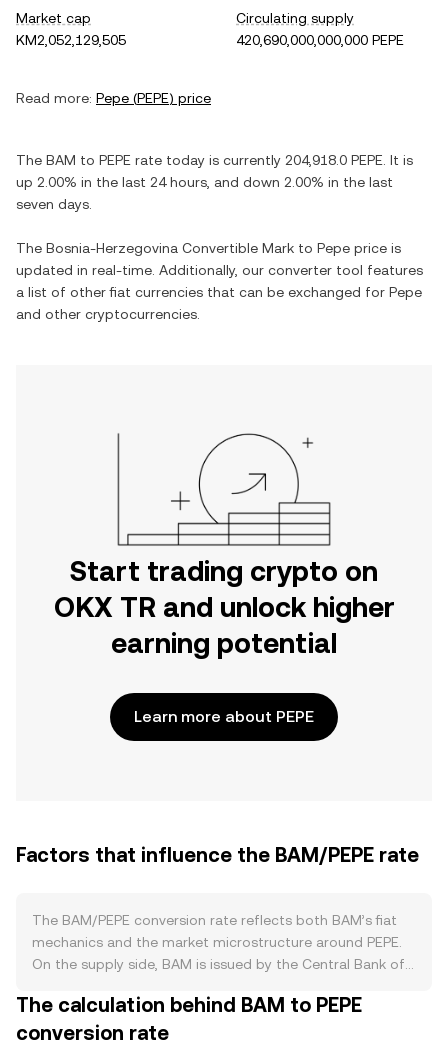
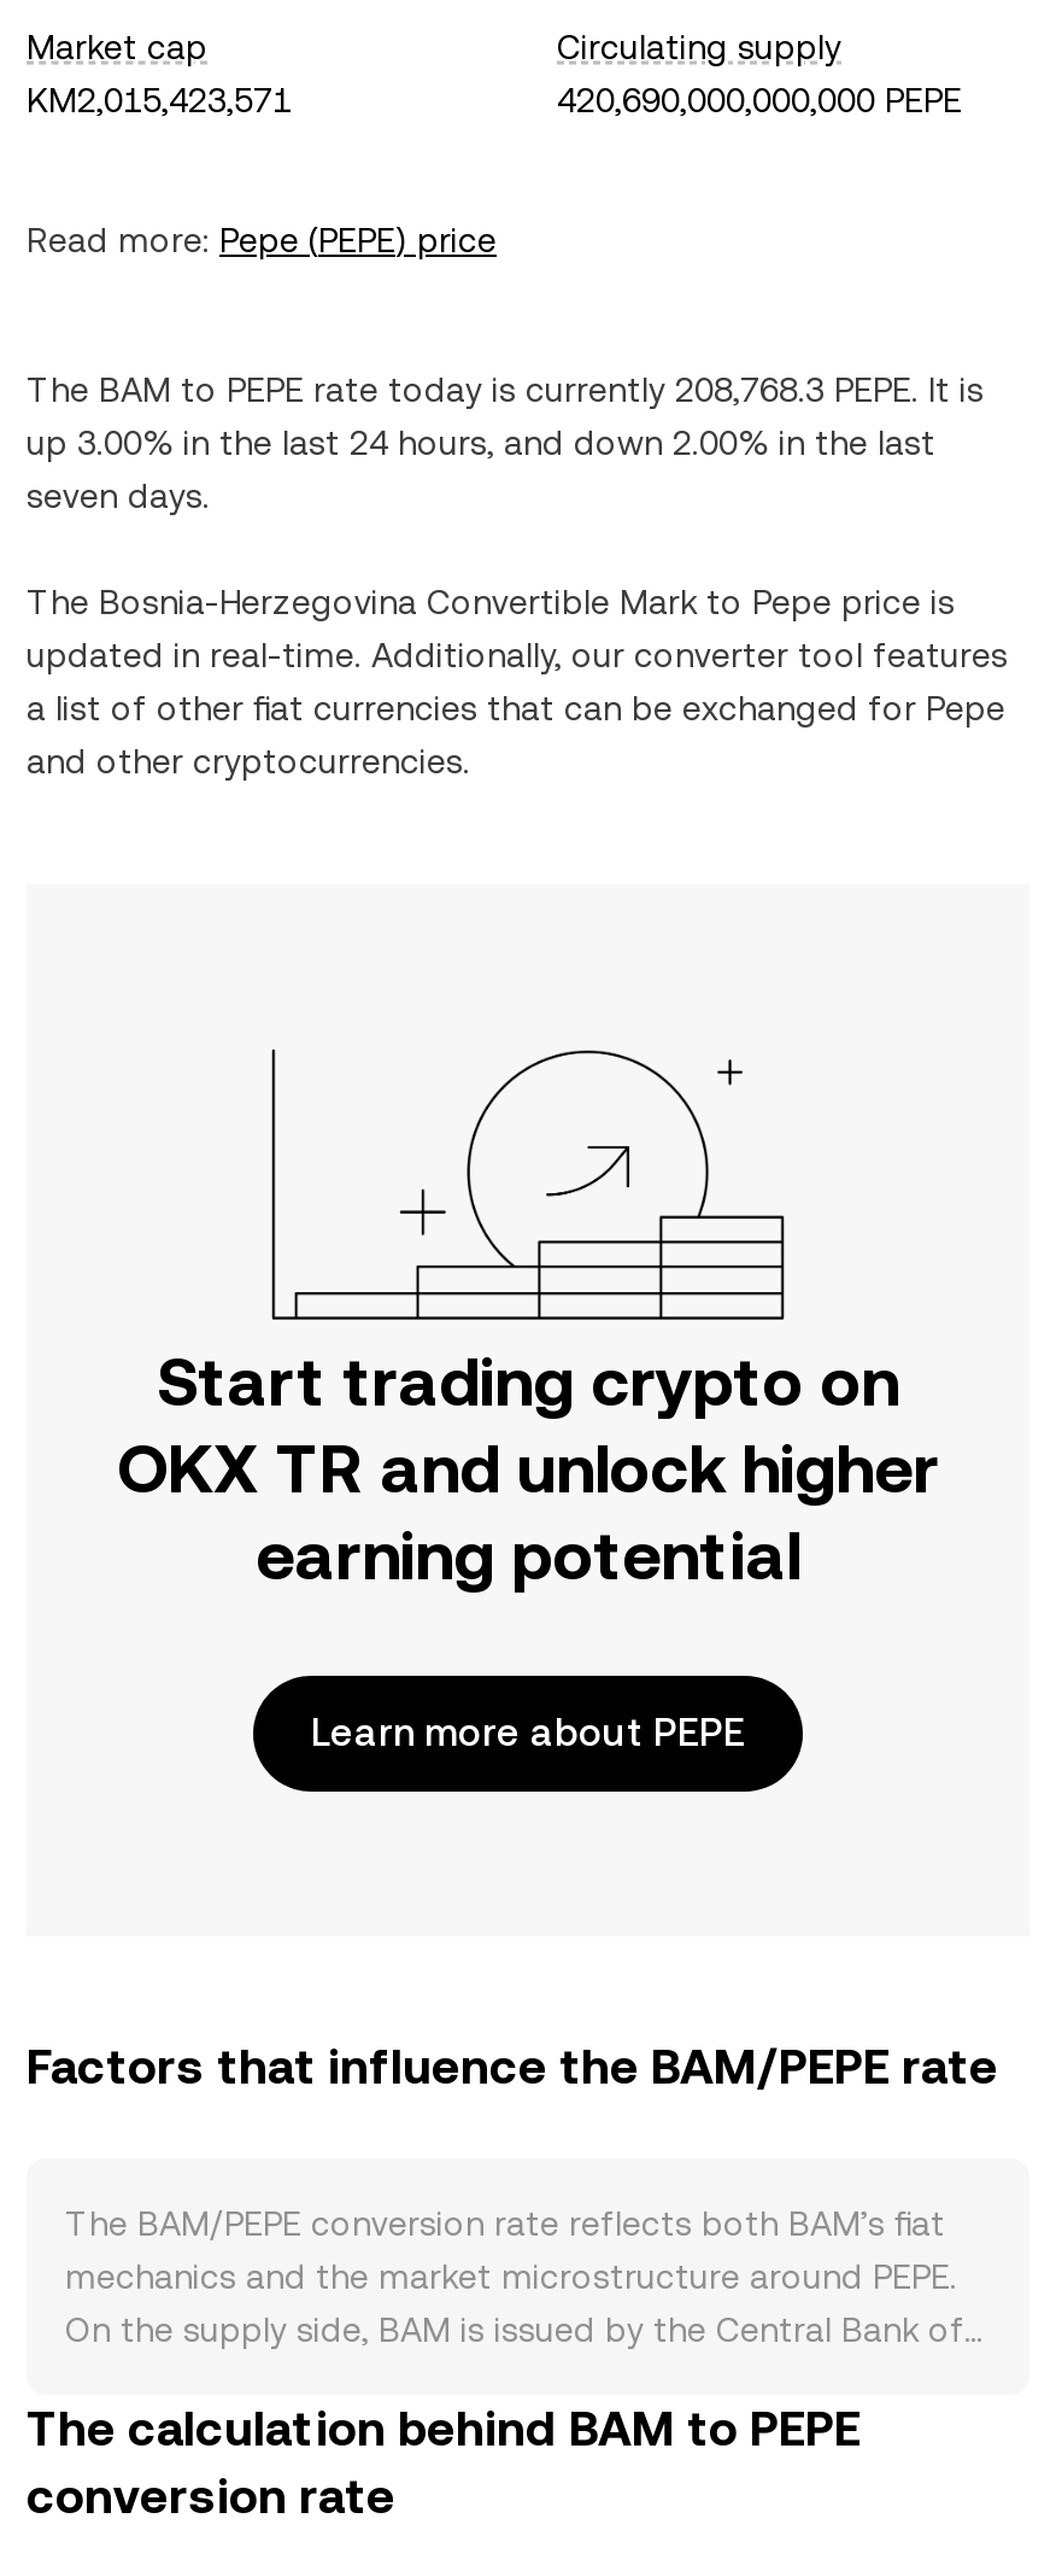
[16,32,126,48] KM2,052,129,505 -> [27,81,292,119] KM2,015,423,571
[16,152,413,168] The BAM to PEPE rate today is currently 204,918.0 PEPE. It is -> [27,370,984,409] The BAM to PEPE rate today is currently 208,768.3 PEPE. It is
[16,174,393,190] up 2.00% in the last 24 hours, and down 2.00% in the last -> [27,423,935,462] up 3.00% in the last 24 hours, and down 2.00% in the last

